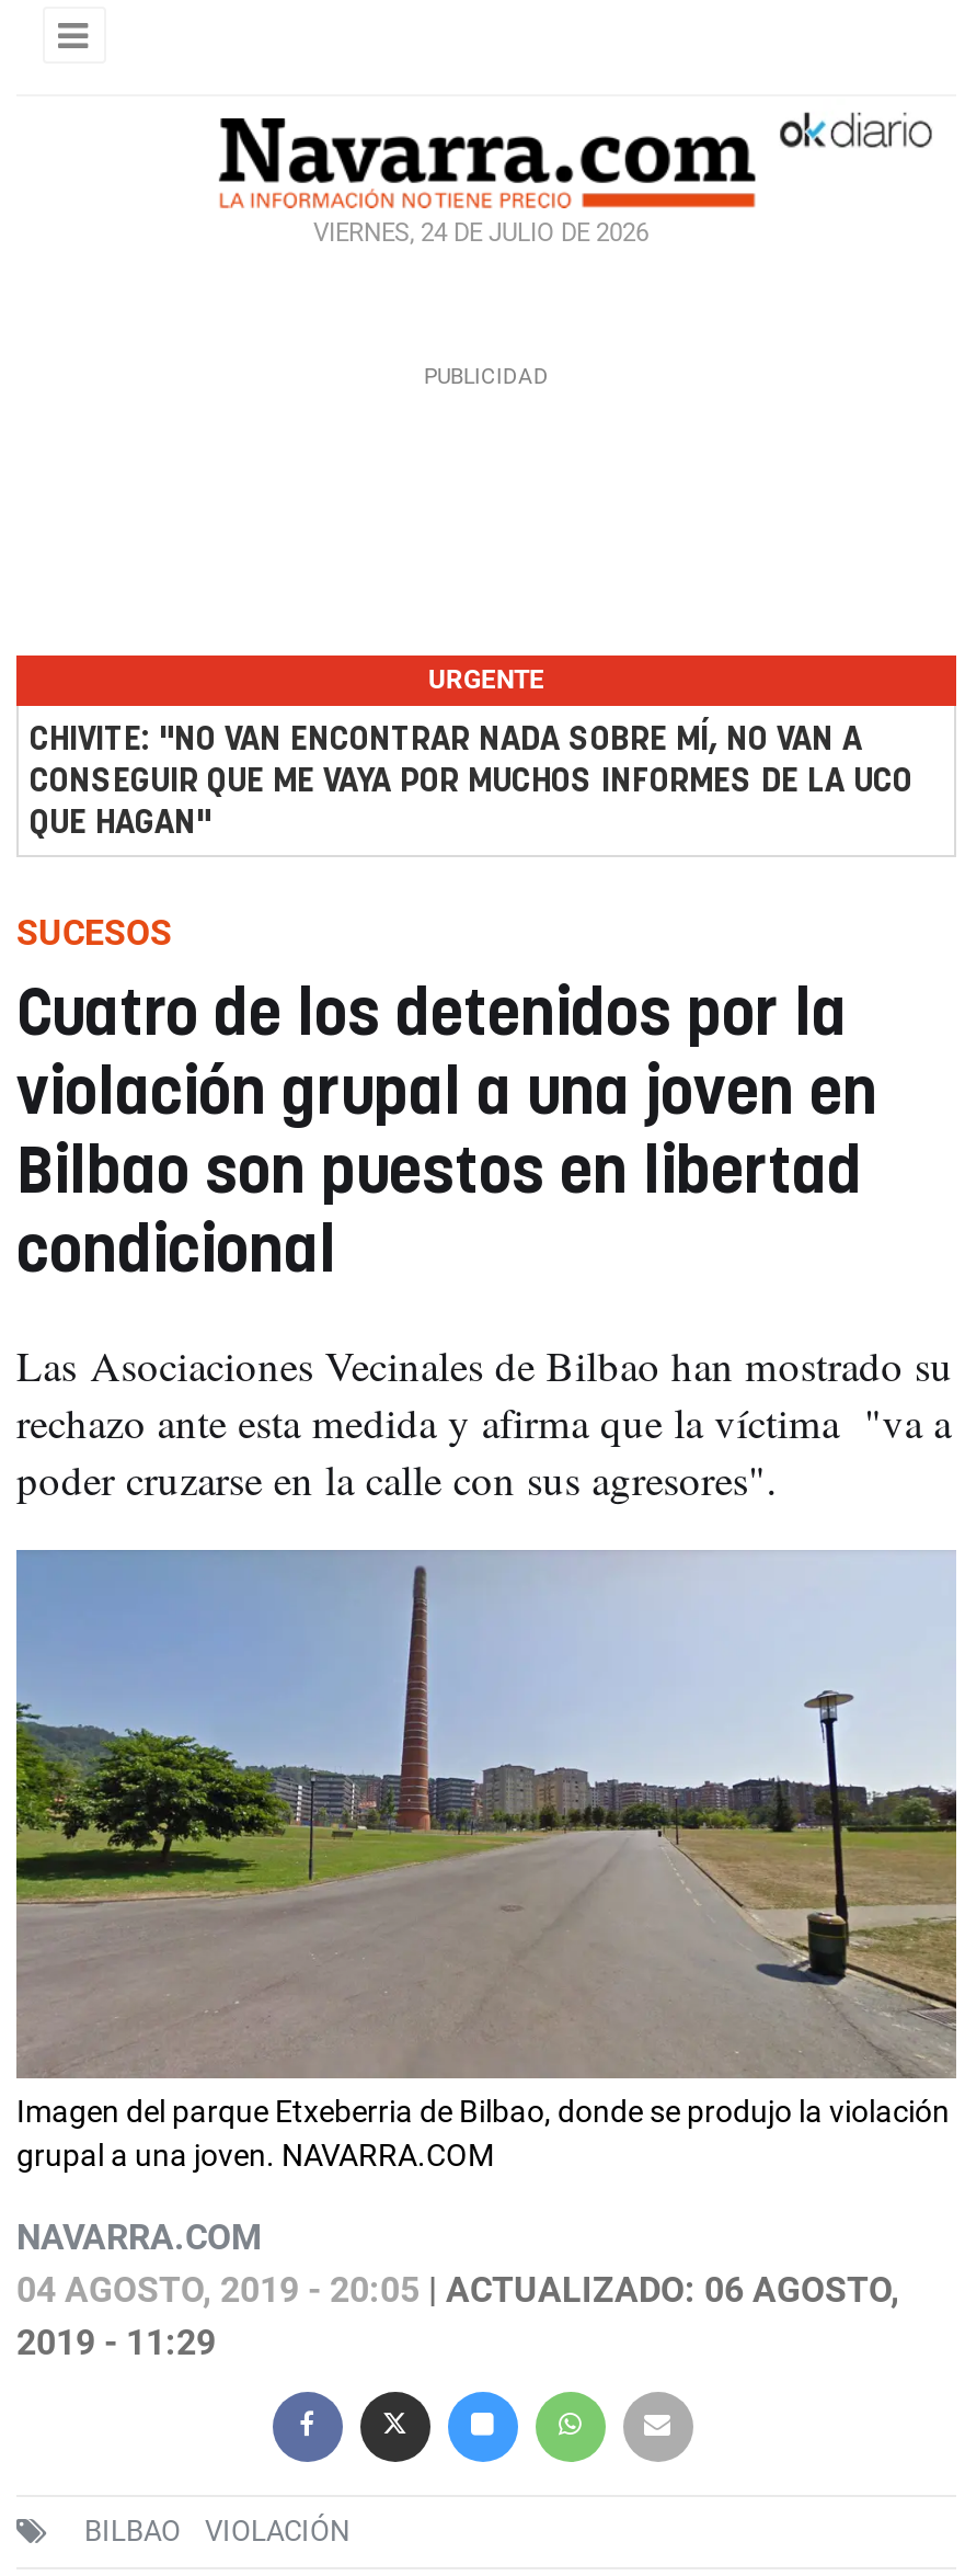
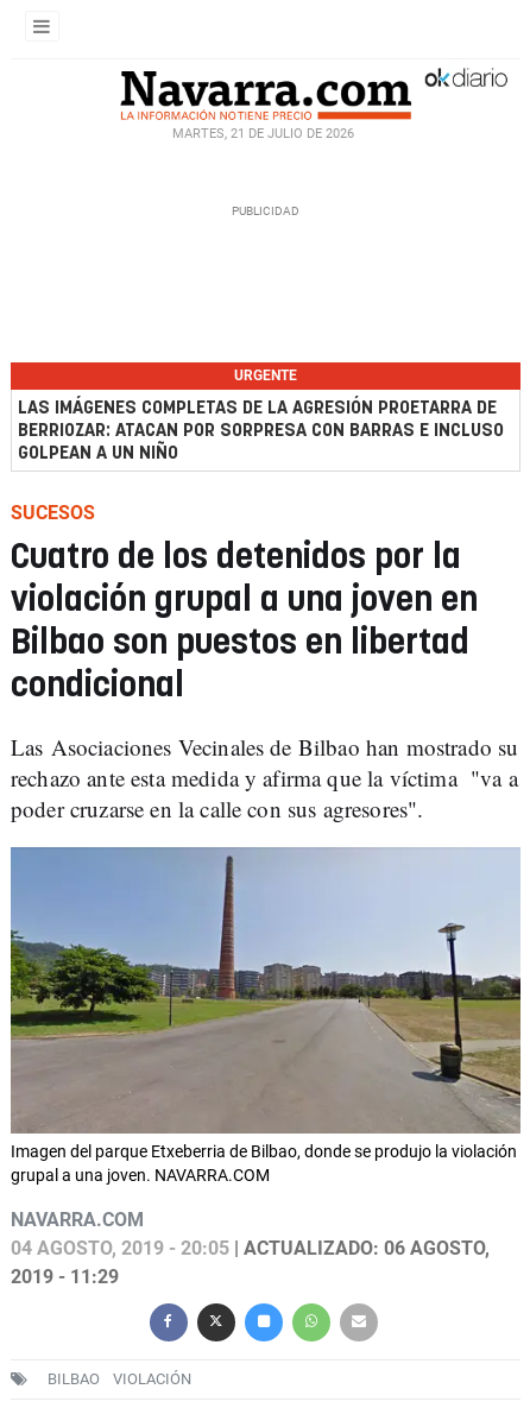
[313,219,648,248] VIERNES, 24 DE JULIO DE 2026 -> [172,126,354,141] MARTES, 21 DE JULIO DE 2026
[30,723,912,840] CHIVITE: "NO VAN ENCONTRAR NADA SOBRE MÍ, NO VAN A | CONSEGUIR QUE ME VAYA POR MUCHOS INFORMES DE LA UCO | QUE HAGAN" -> [18,399,504,462] LAS IMÁGENES COMPLETAS DE LA AGRESIÓN PROETARRA DE | BERRIOZAR: ATACAN POR SORPRESA CON BARRAS E INCLUSO | GOLPEAN A UN NIÑO

